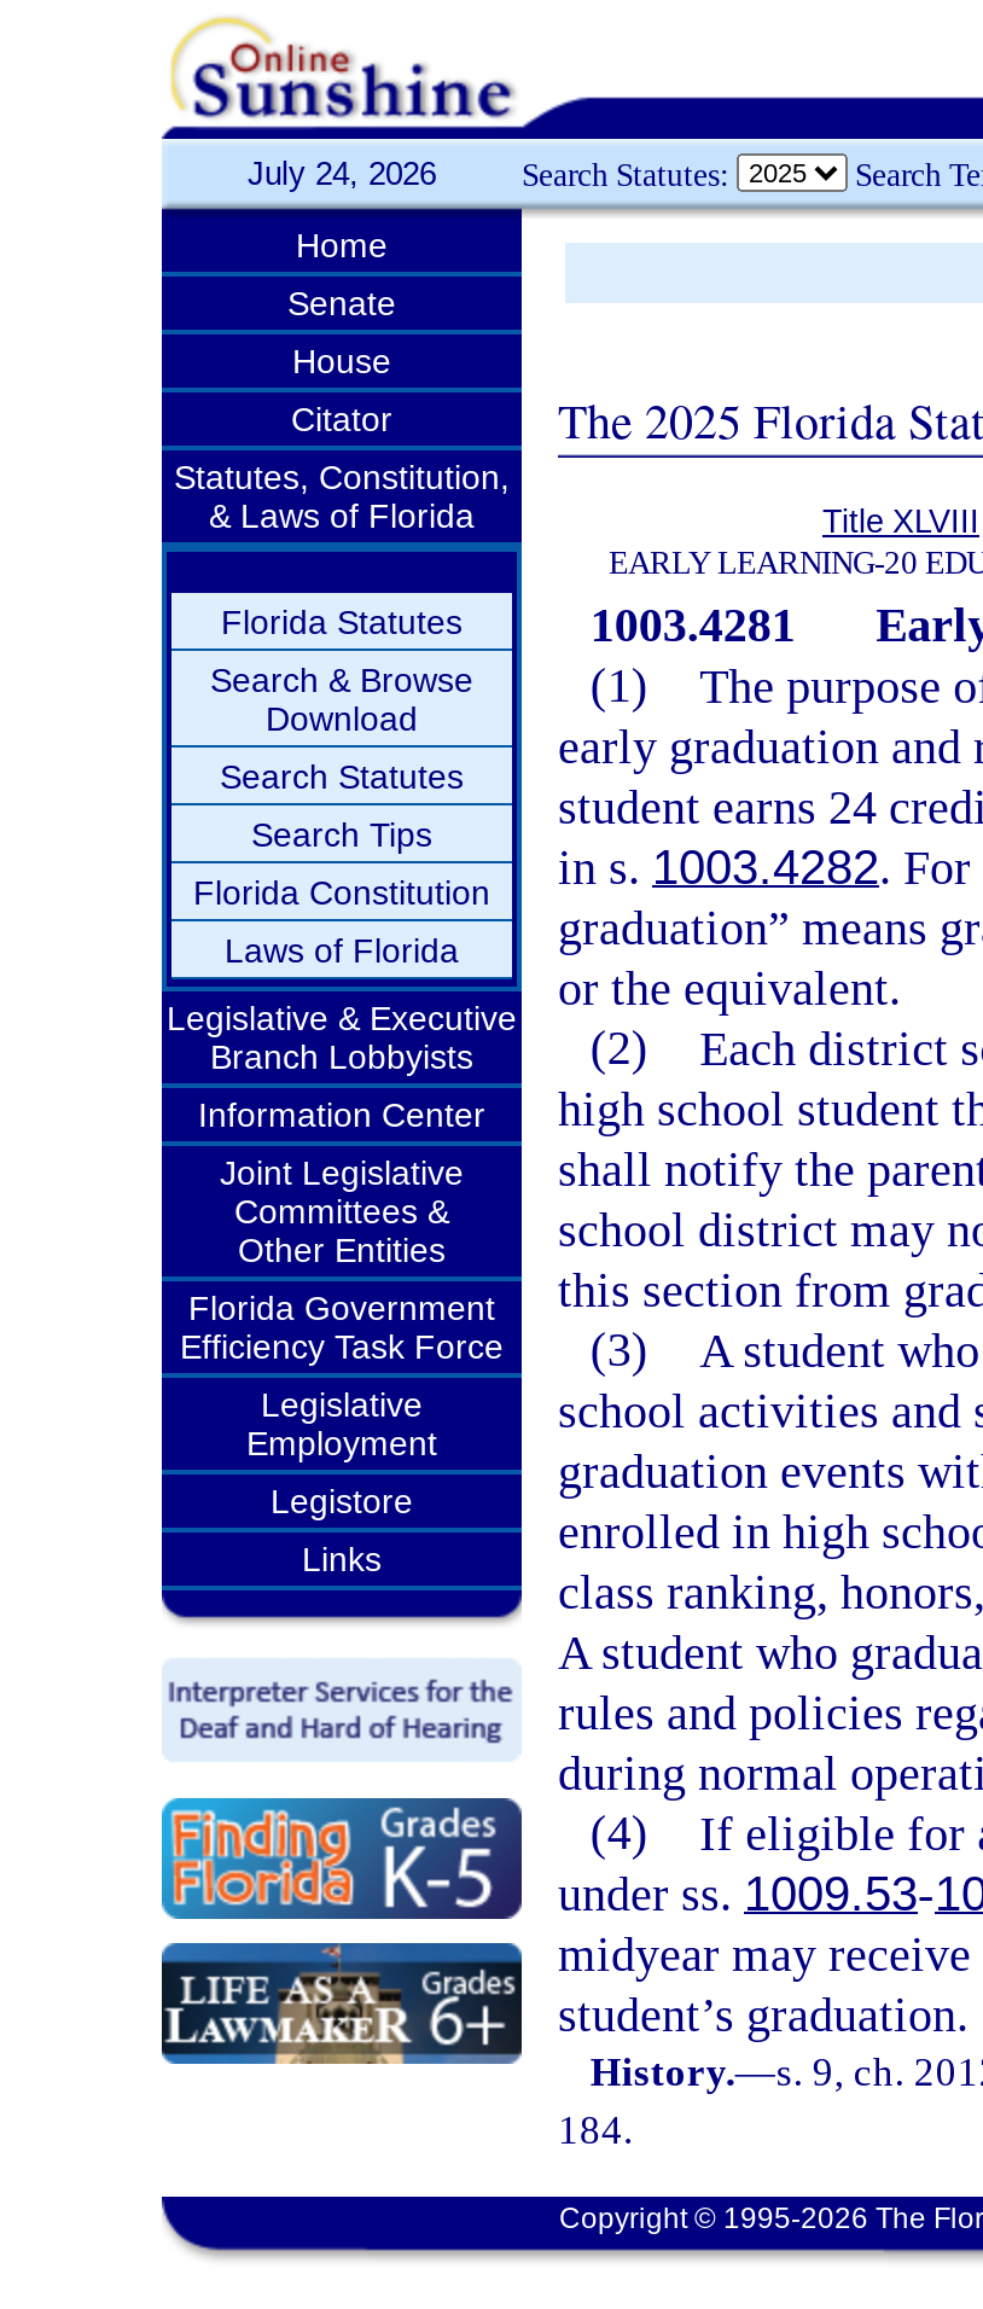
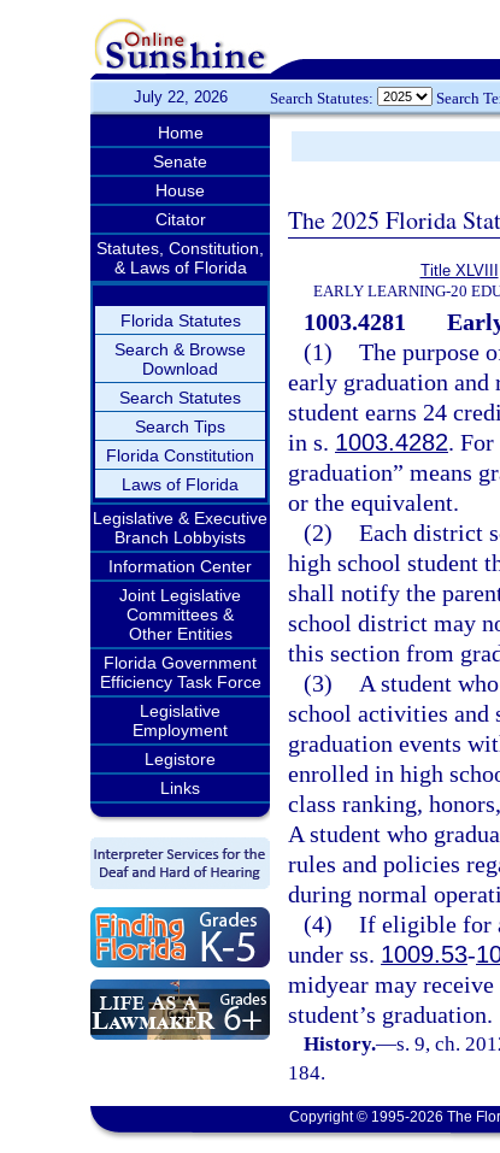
[248,156,436,192] July 24, 2026 -> [133,88,227,106] July 22, 2026

